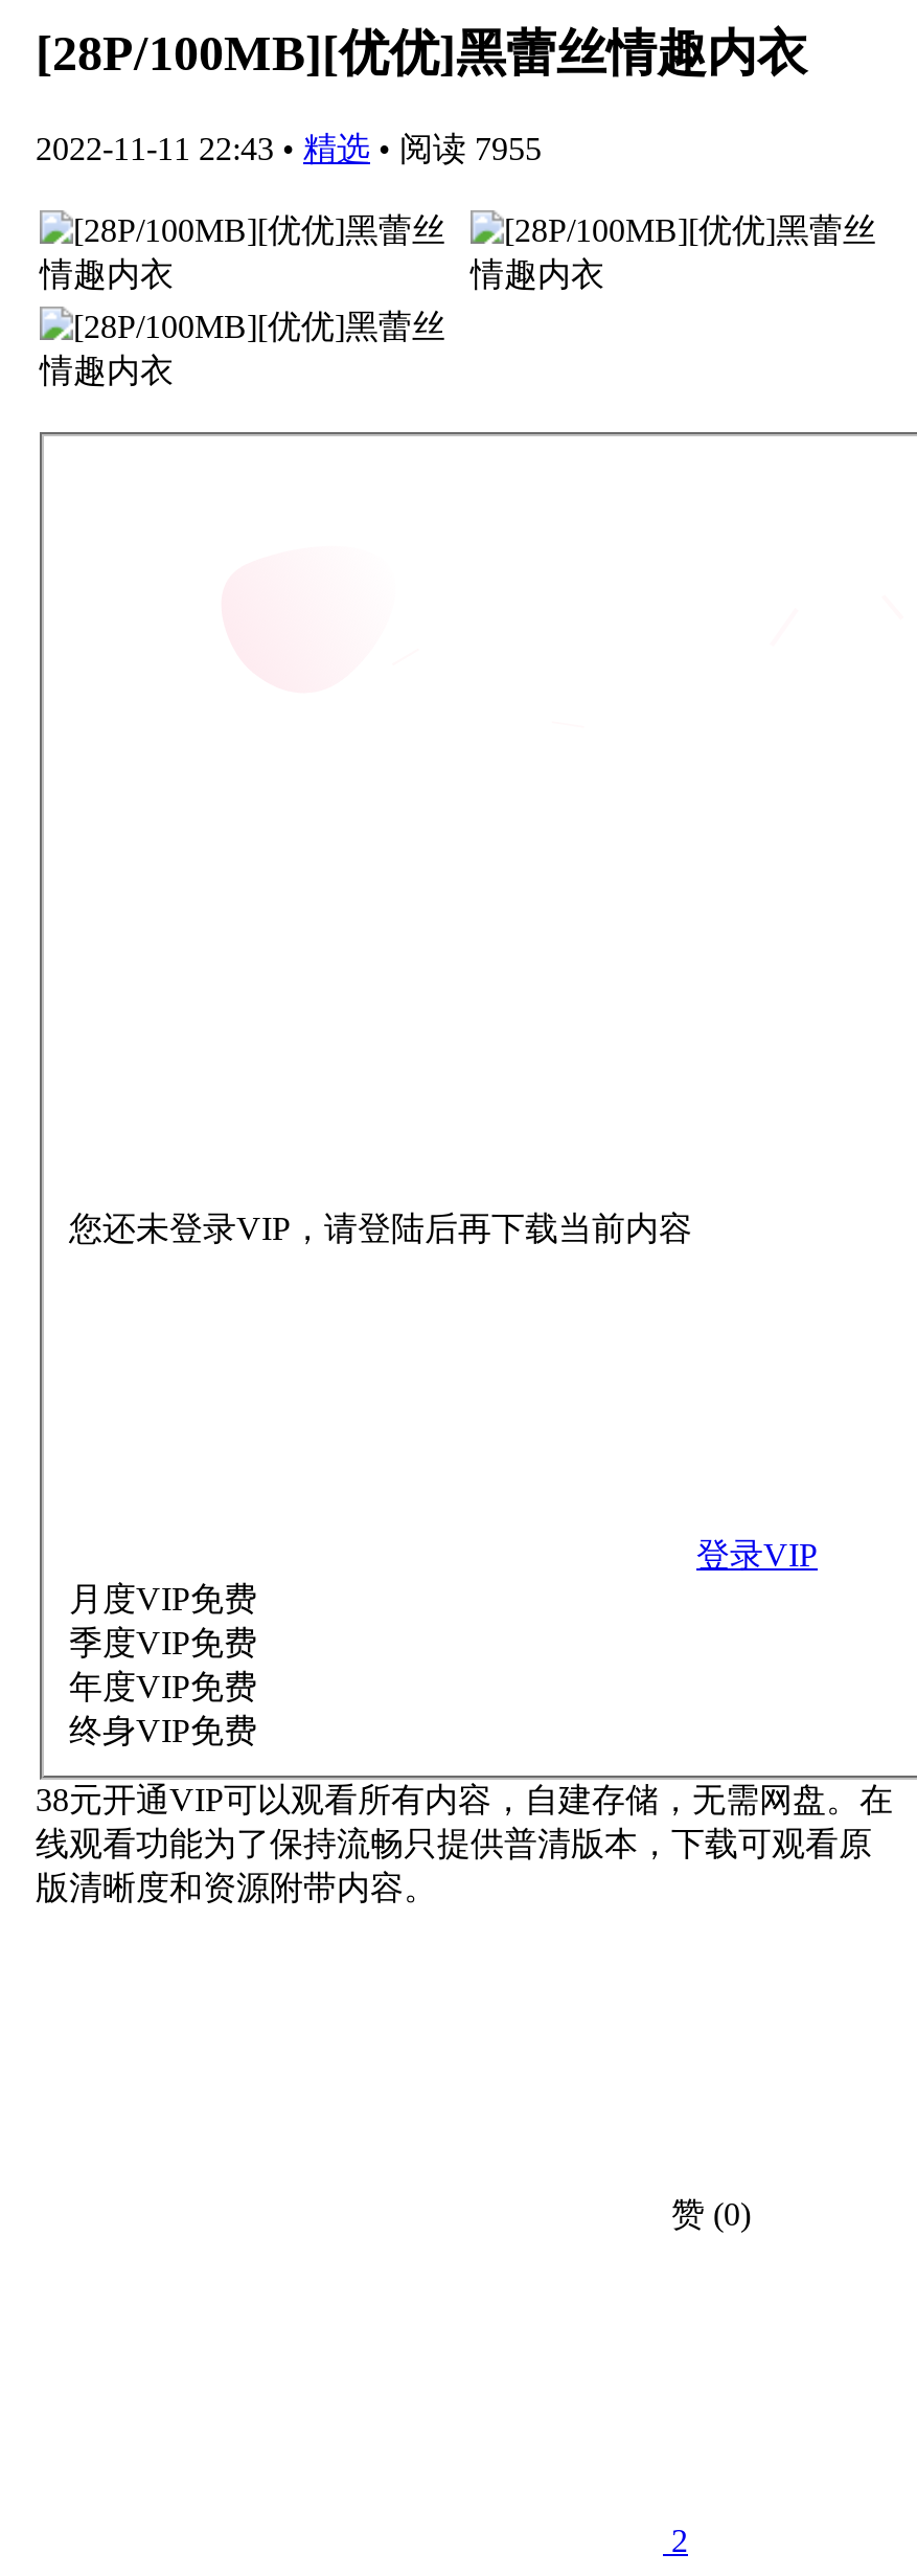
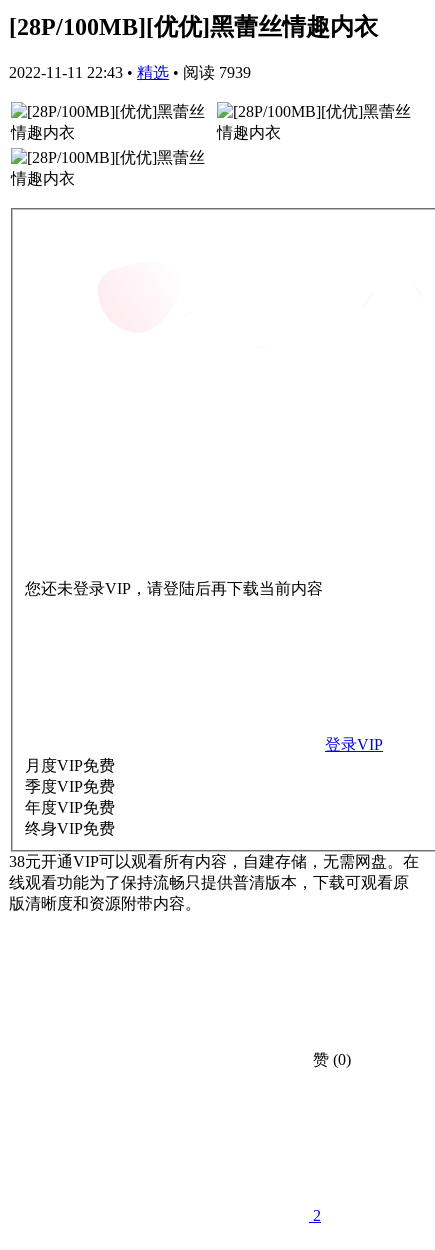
[36,130,542,166] 2022-11-11 22:43 • 精选 • 阅读 7955 -> [9,64,251,81] 2022-11-11 22:43 • 精选 • 阅读 7939

